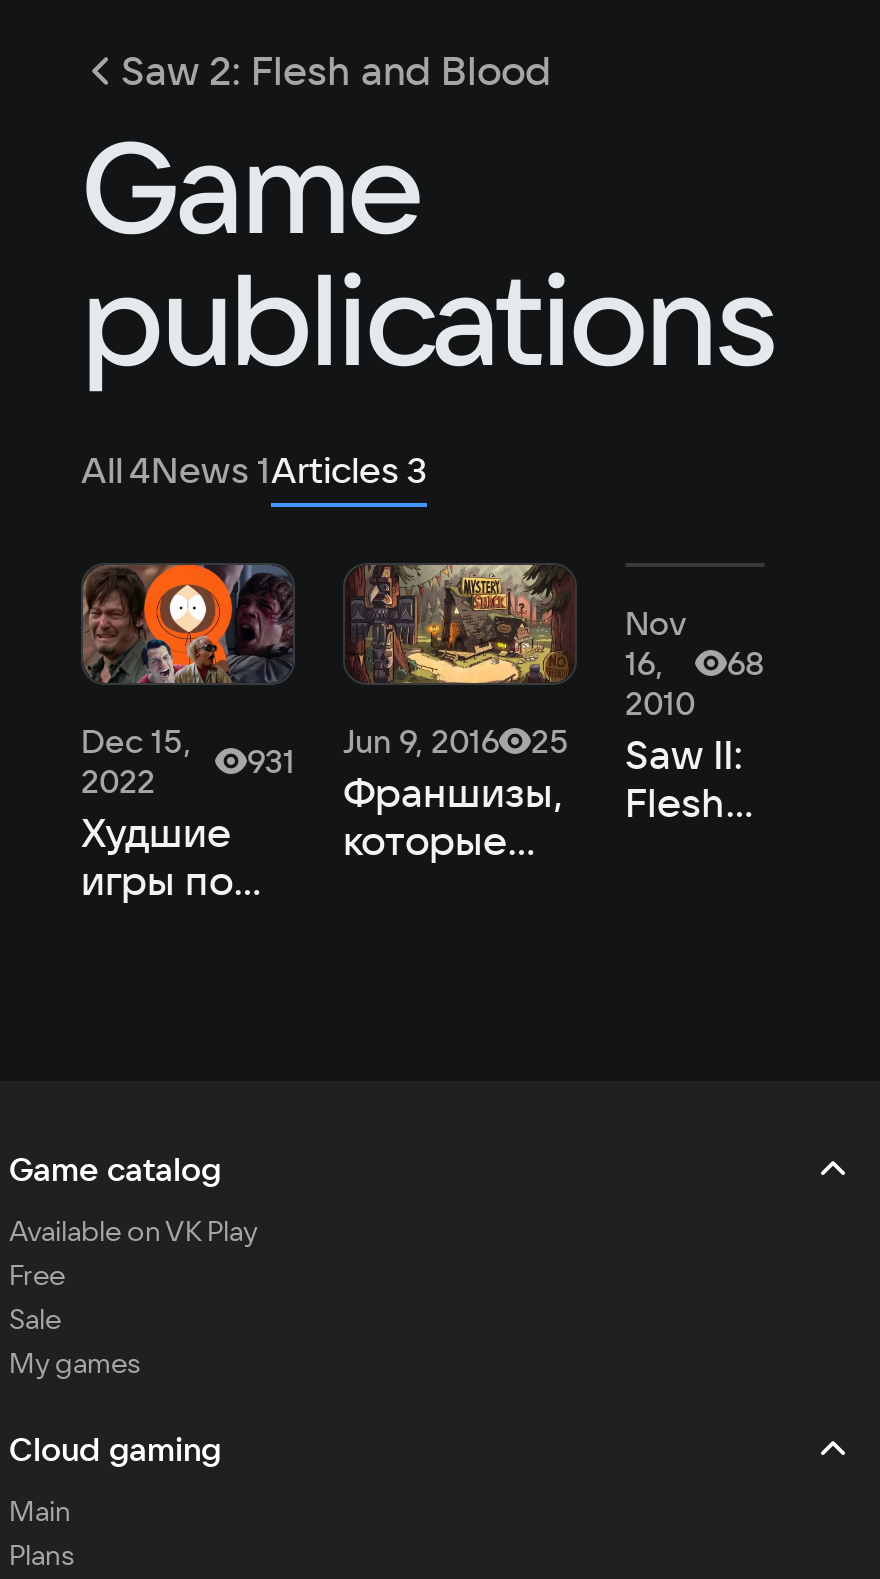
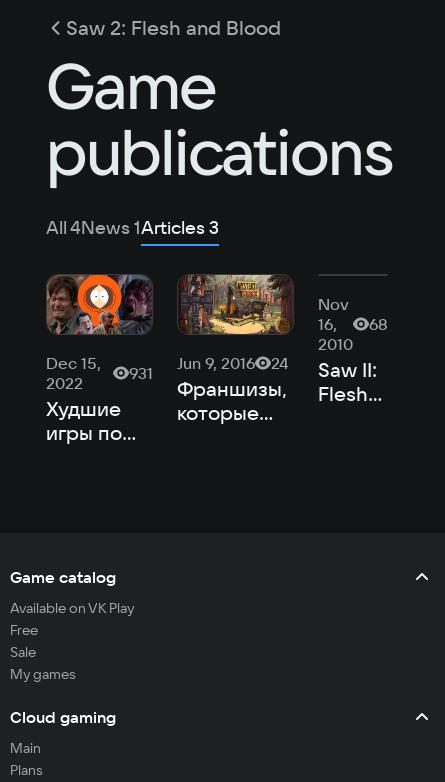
[81,721,743,781] Dec 15, 931 Jun 9, 2016 25 Saw II: -> [46,353,377,383] Dec 15, 931 Jun 9, 2016 24 Saw II:

